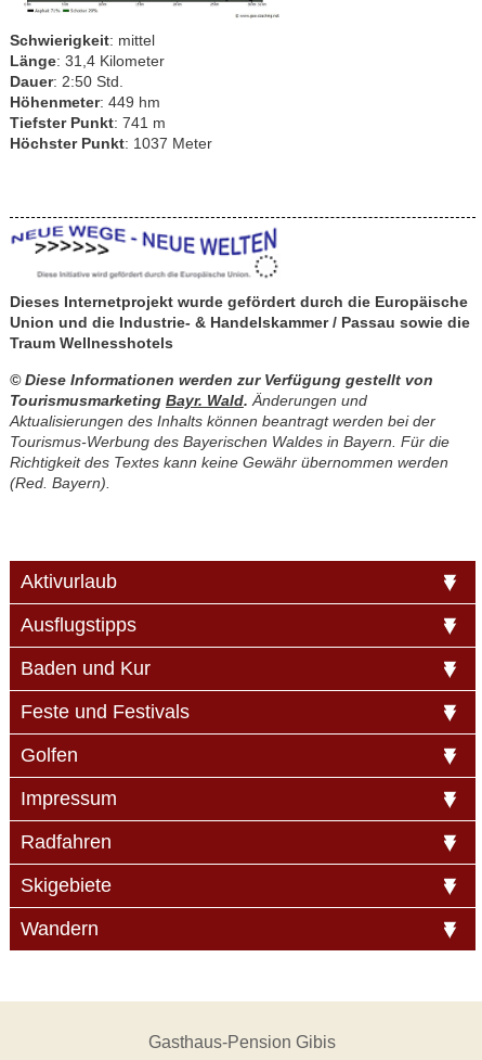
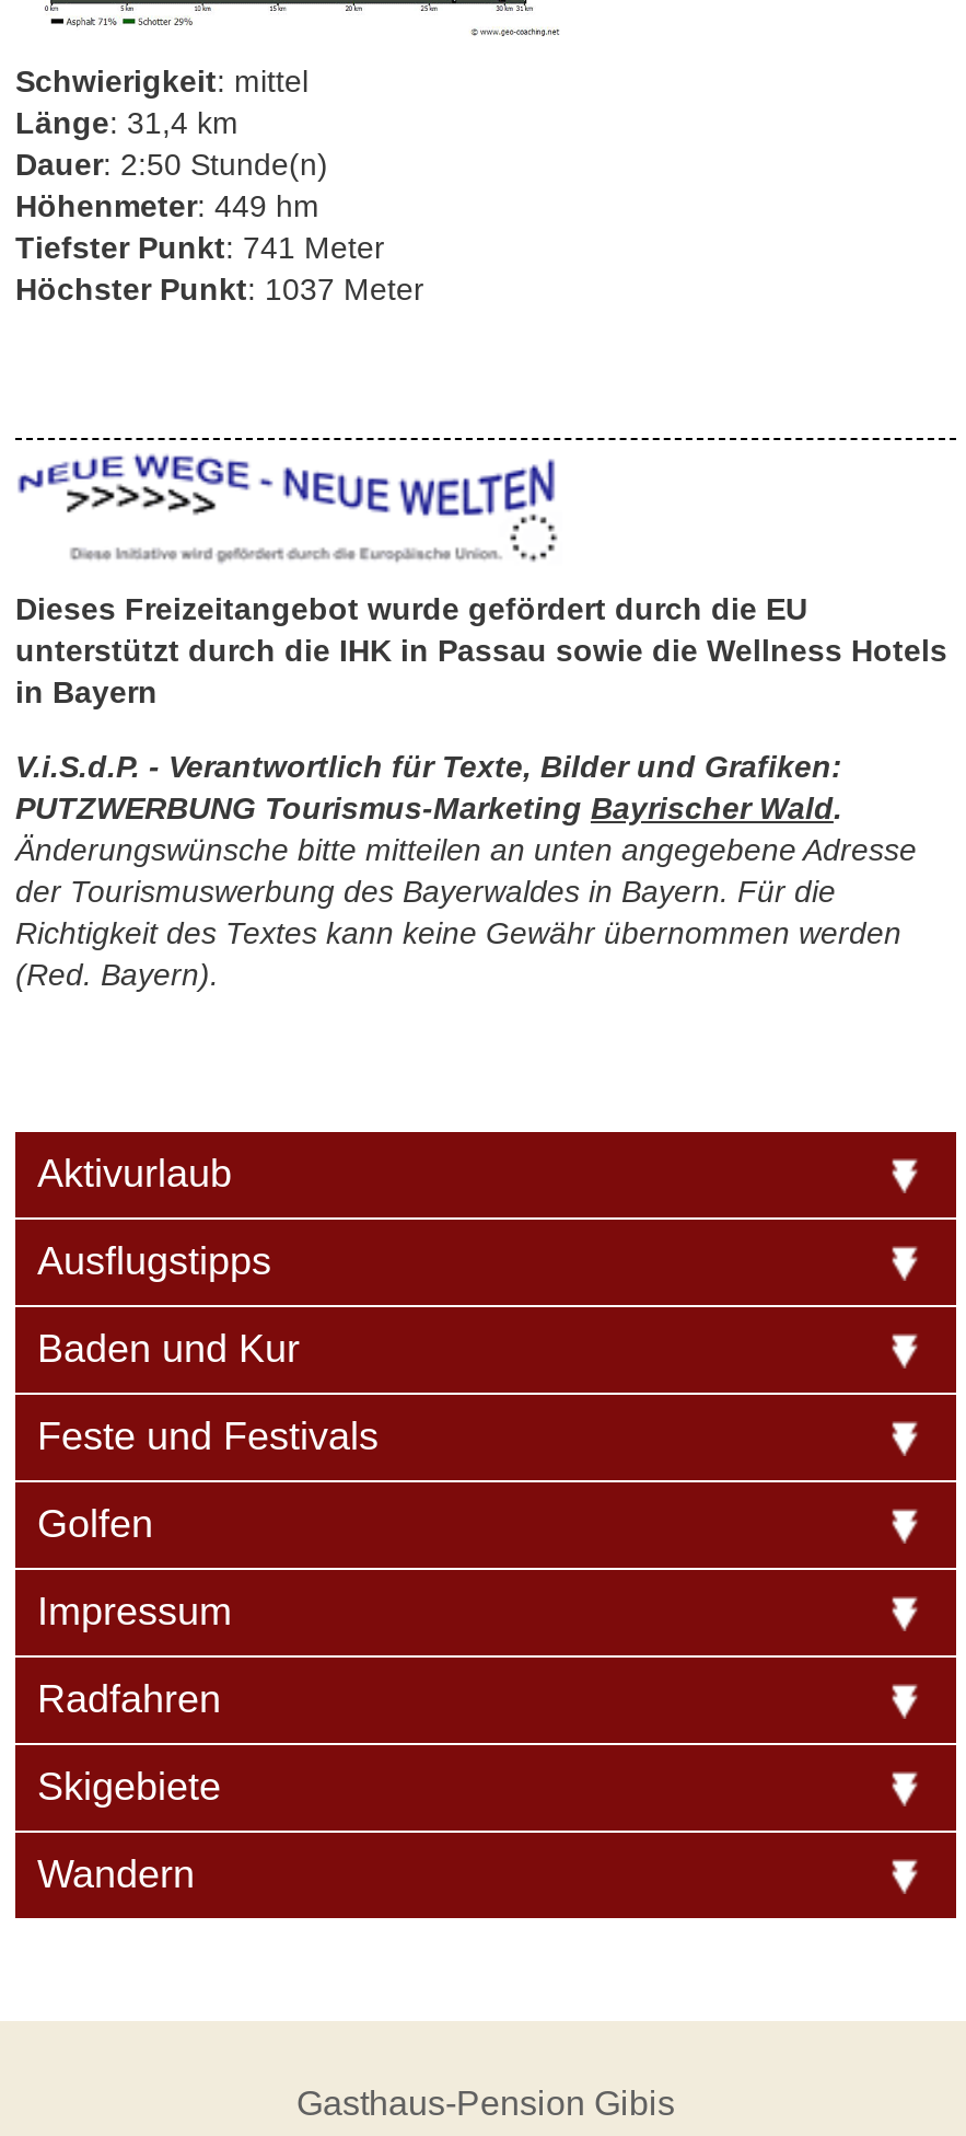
[10,52,165,70] Länge: 31,4 Kilometer -> [15,106,238,141] Länge: 31,4 km
[10,73,123,90] Dauer: 2:50 Std. -> [15,147,328,182] Dauer: 2:50 Stunde(n)
[10,114,166,132] Tiefster Punkt: 741 m -> [15,231,385,266] Tiefster Punkt: 741 Meter
[10,293,470,351] Dieses Internetprojekt wurde gefördert durch die Europäische | Union und die Industrie- & Handelskammer / Passau sowie die | Traum Wellnesshotels -> [15,591,947,709] Dieses Freizeitangebot wurde gefördert durch die EU | unterstützt durch die IHK in Passau sowie die Wellness Hotels | in Bayern
[10,371,450,450] © Diese Informationen werden zur Verfügung gestellt von | Tourismusmarketing Bayr. Wald. Änderungen und | Aktualisierungen des Inhalts können beantragt werden bei der | Tourismus-Werbung des Bayerischen Waldes in Bayern. Für die -> [15,748,917,908] V.i.S.d.P. - Verantwortlich für Texte, Bilder und Grafiken: | PUTZWERBUNG Tourismus-Marketing Bayrischer Wald. | Änderungswünsche bitte mitteilen an unten angegebene Adresse | der Tourismuswerbung des Bayerwaldes in Bayern. Für die

